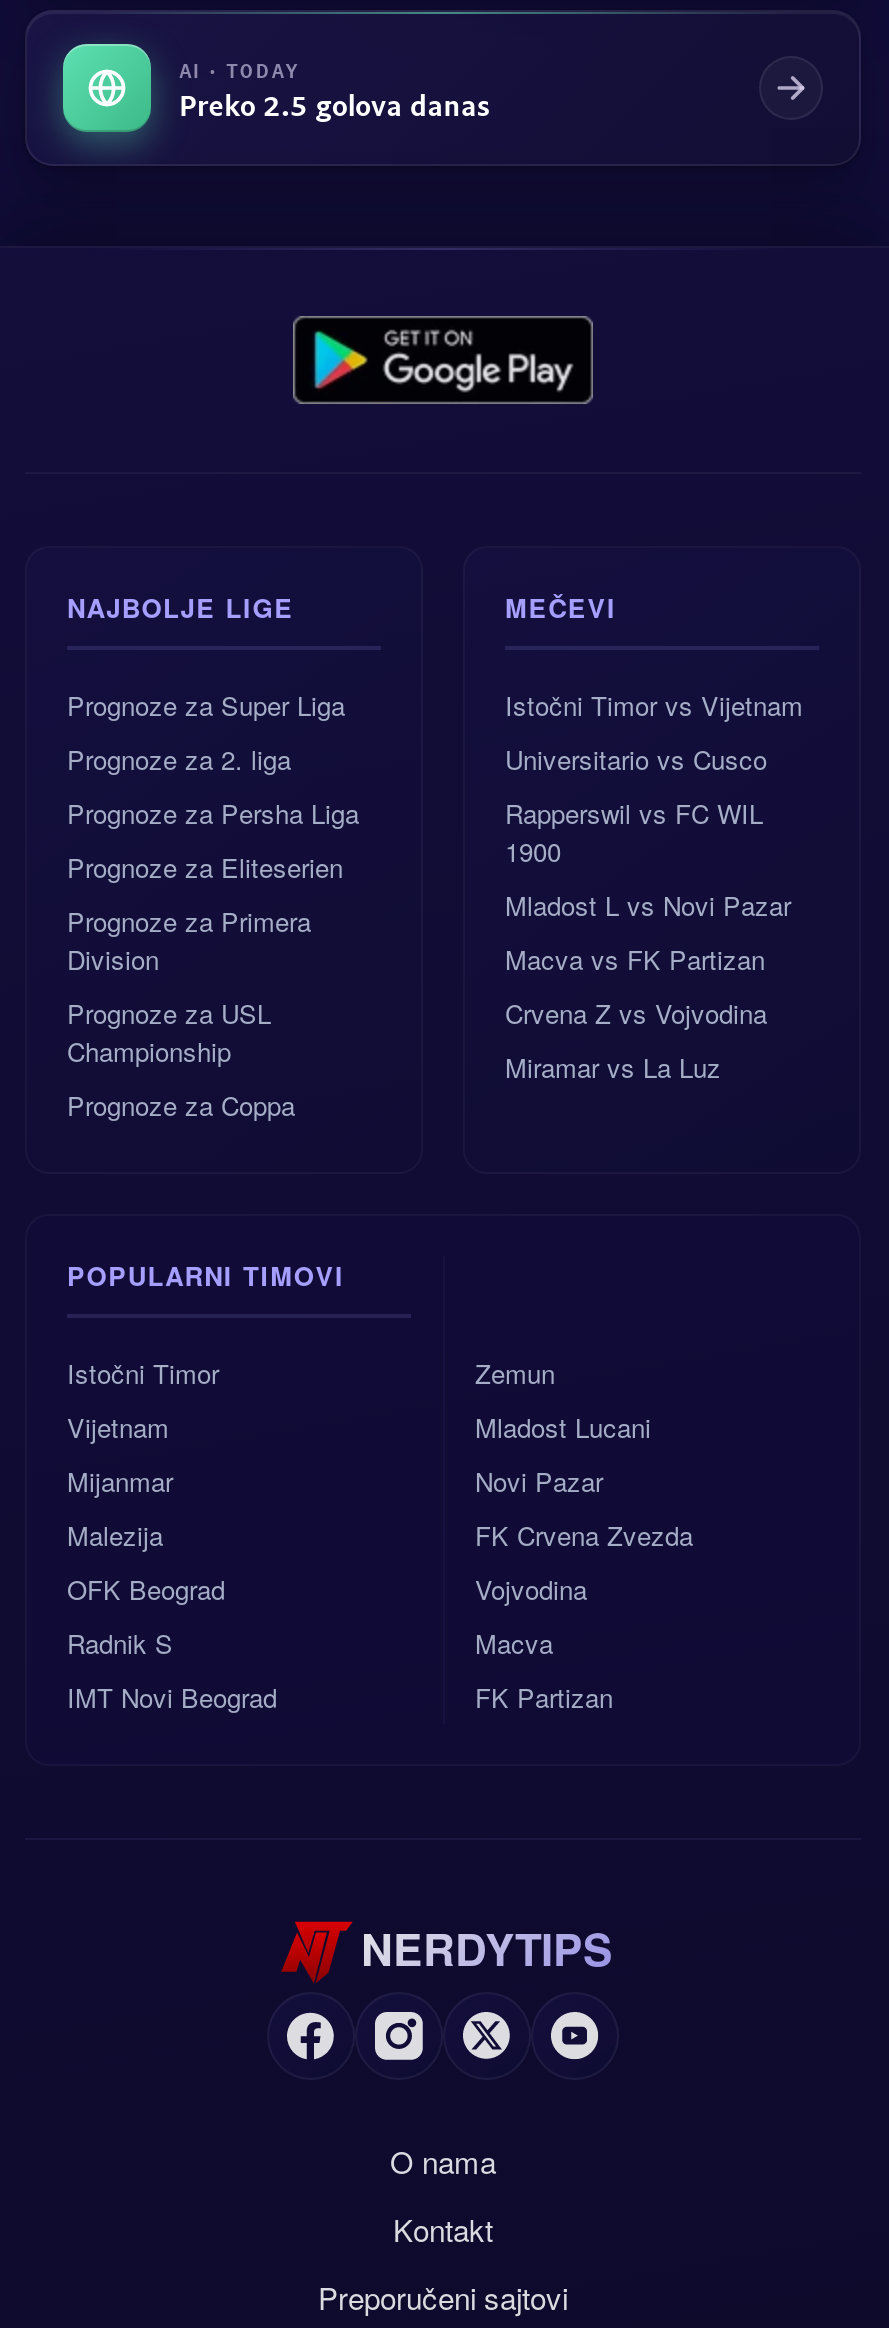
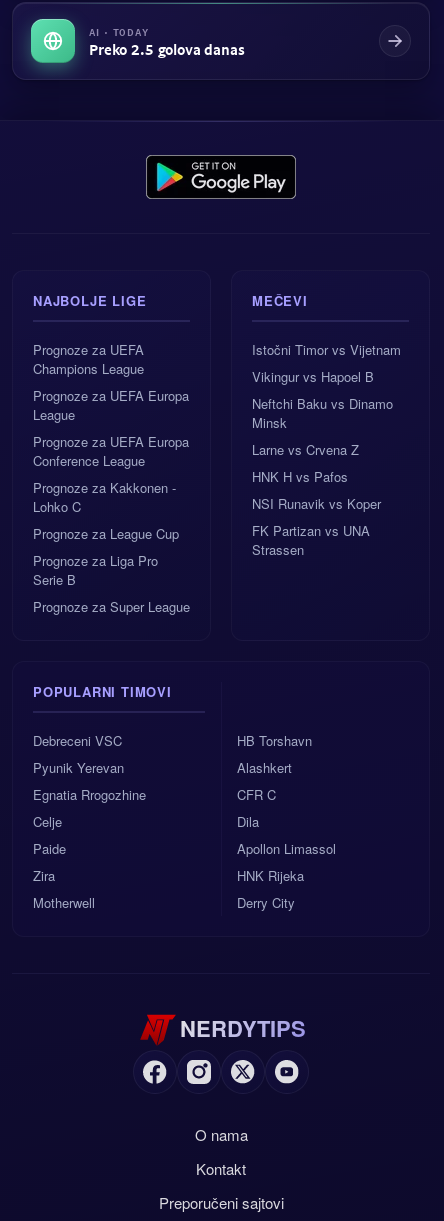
[67,686,359,1124] Prognoze za Super Liga | Prognoze za 2. liga | Prognoze za Persha Liga | Prognoze za Eliteserien | Prognoze za Primera | Division | Prognoze za USL | Championship | Prognoze za Coppa -> [33,340,190,616] Prognoze za UEFA | Champions League | Prognoze za UEFA Europa | League | Prognoze za UEFA Europa | Conference League | Prognoze za Kakkonen - | Lohko C | Prognoze za League Cup | Prognoze za Liga Pro | Serie B | Prognoze za Super League
[505,740,791,1086] Universitario vs Cusco | Rapperswil vs FC WIL | 1900 | Mladost L vs Novi Pazar | Macva vs FK Partizan | Crvena Z vs Vojvodina | Miramar vs La Luz -> [252,367,393,559] Vikingur vs Hapoel B | Neftchi Baku vs Dinamo | Minsk | Larne vs Crvena Z | HNK H vs Pafos | NSI Runavik vs Koper | FK Partizan vs UNA | Strassen
[67,1354,277,1716] Istočni Timor | Vijetnam | Mijanmar | Malezija | OFK Beograd | Radnik S | IMT Novi Beograd -> [33,731,146,912] Debreceni VSC | Pyunik Yerevan | Egnatia Rrogozhine | Celje | Paide | Zira | Motherwell
[475,1354,693,1716] Zemun | Mladost Lucani | Novi Pazar | FK Crvena Zvezda | Vojvodina | Macva | FK Partizan -> [237,731,336,912] HB Torshavn | Alashkert | CFR C | Dila | Apollon Limassol | HNK Rijeka | Derry City

